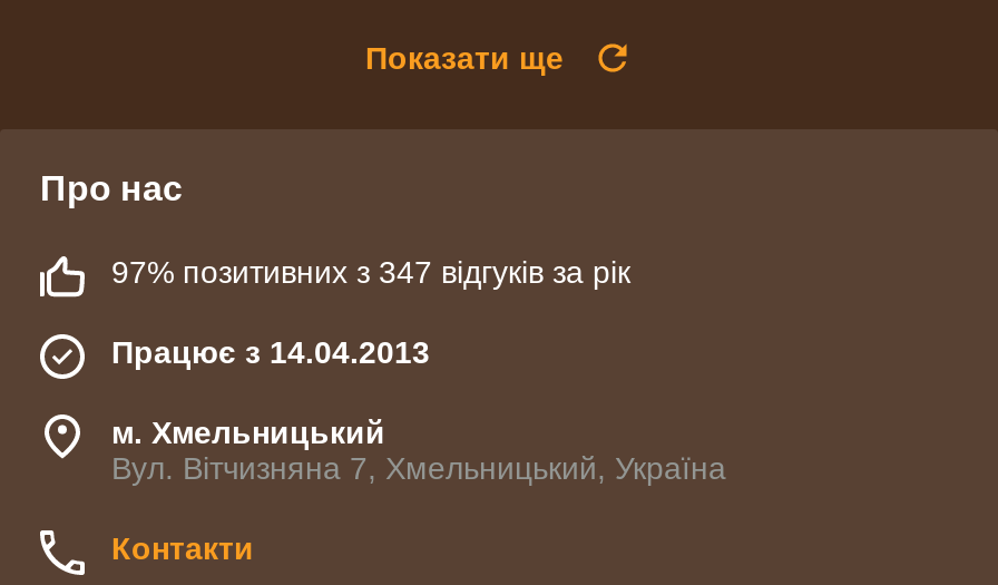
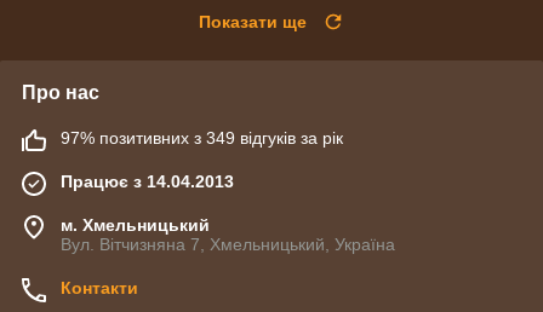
[111,254,630,289] 97% позитивних з 347 відгуків за рік -> [61,128,343,147] 97% позитивних з 349 відгуків за рік

